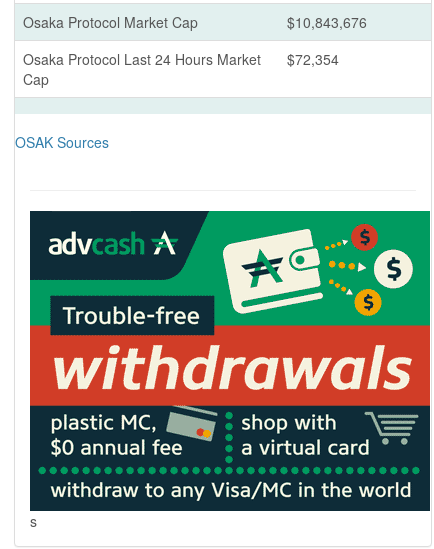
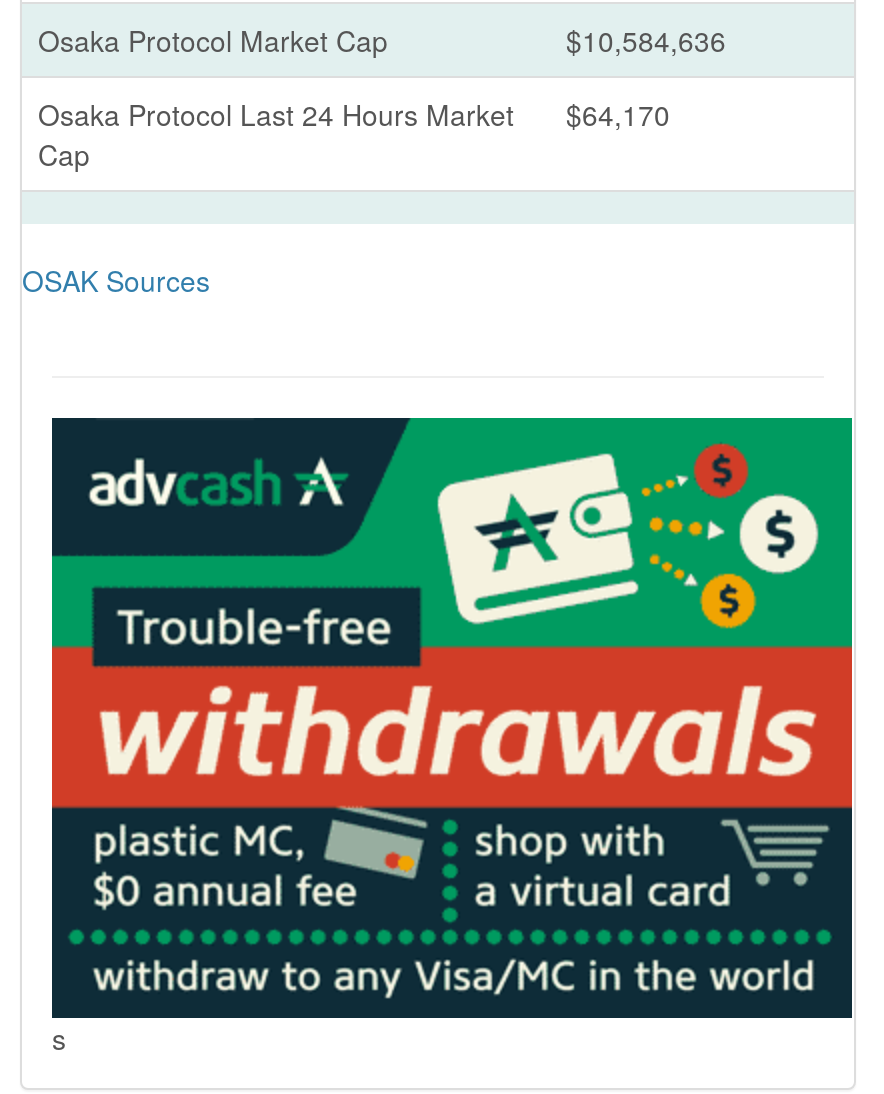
[287,11,367,31] $10,843,676 -> [566,19,726,59] $10,584,636
[23,48,339,68] Osaka Protocol Last 24 Hours Market $72,354 -> [38,93,670,133] Osaka Protocol Last 24 Hours Market $64,170

